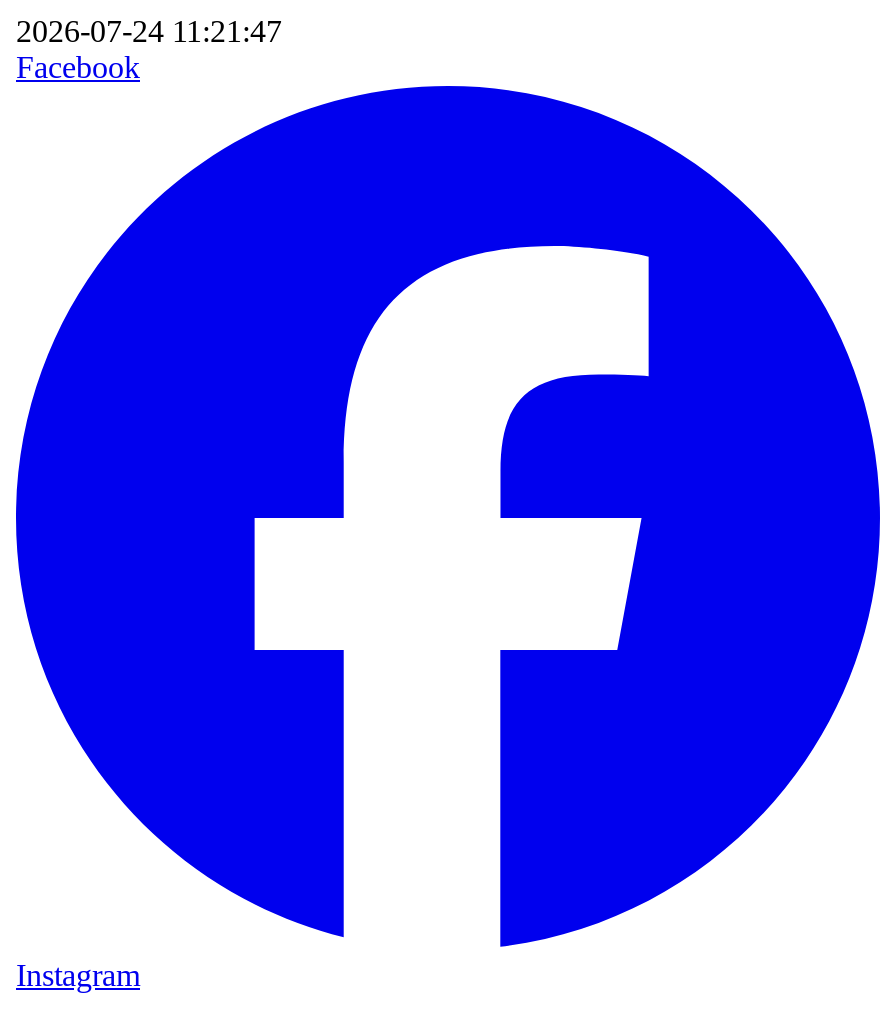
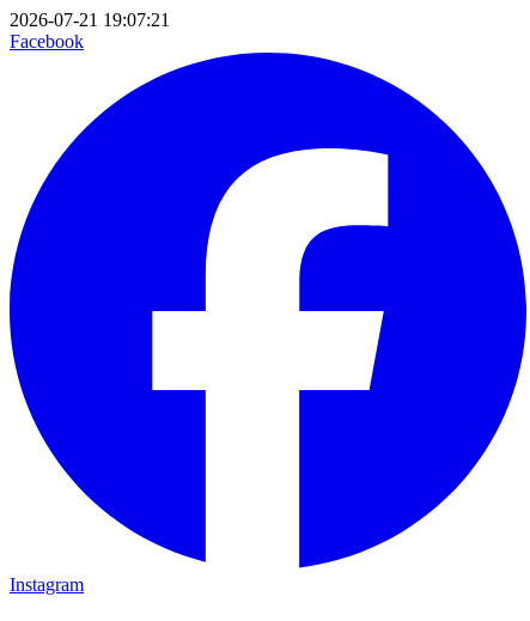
[16,14,282,48] 2026-07-24 11:21:47 -> [10,10,170,30] 2026-07-21 19:07:21

